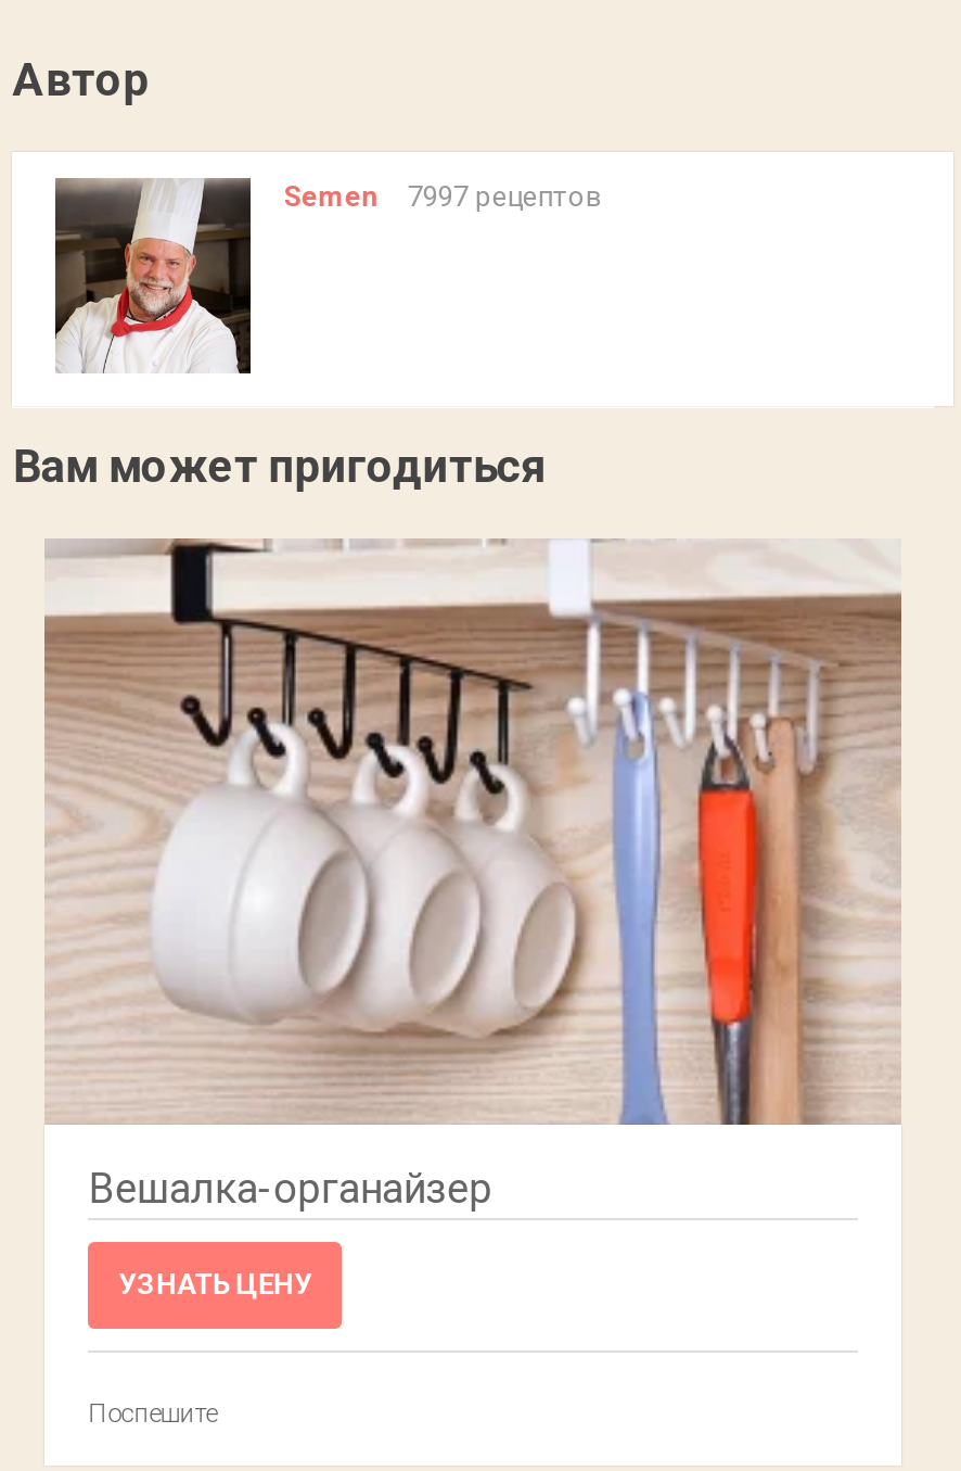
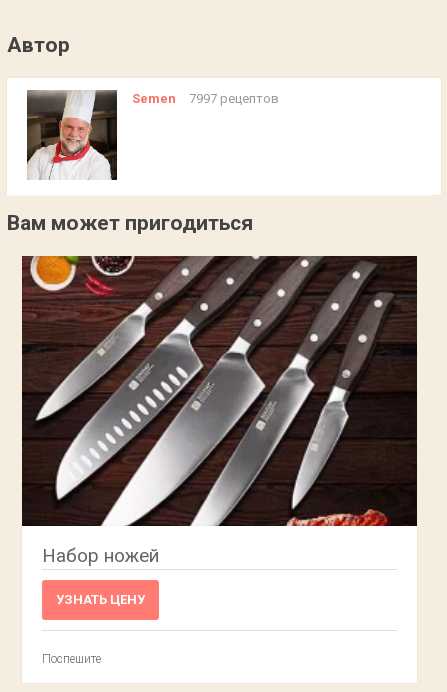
[44,538,904,1214] [image] | Вешалка-органайзер -> [21,255,418,567] [image] | Набор ножей

